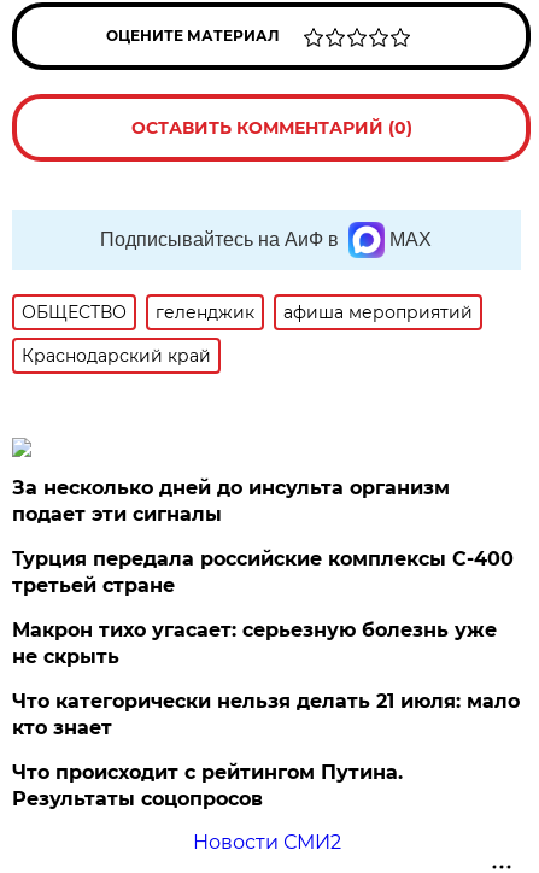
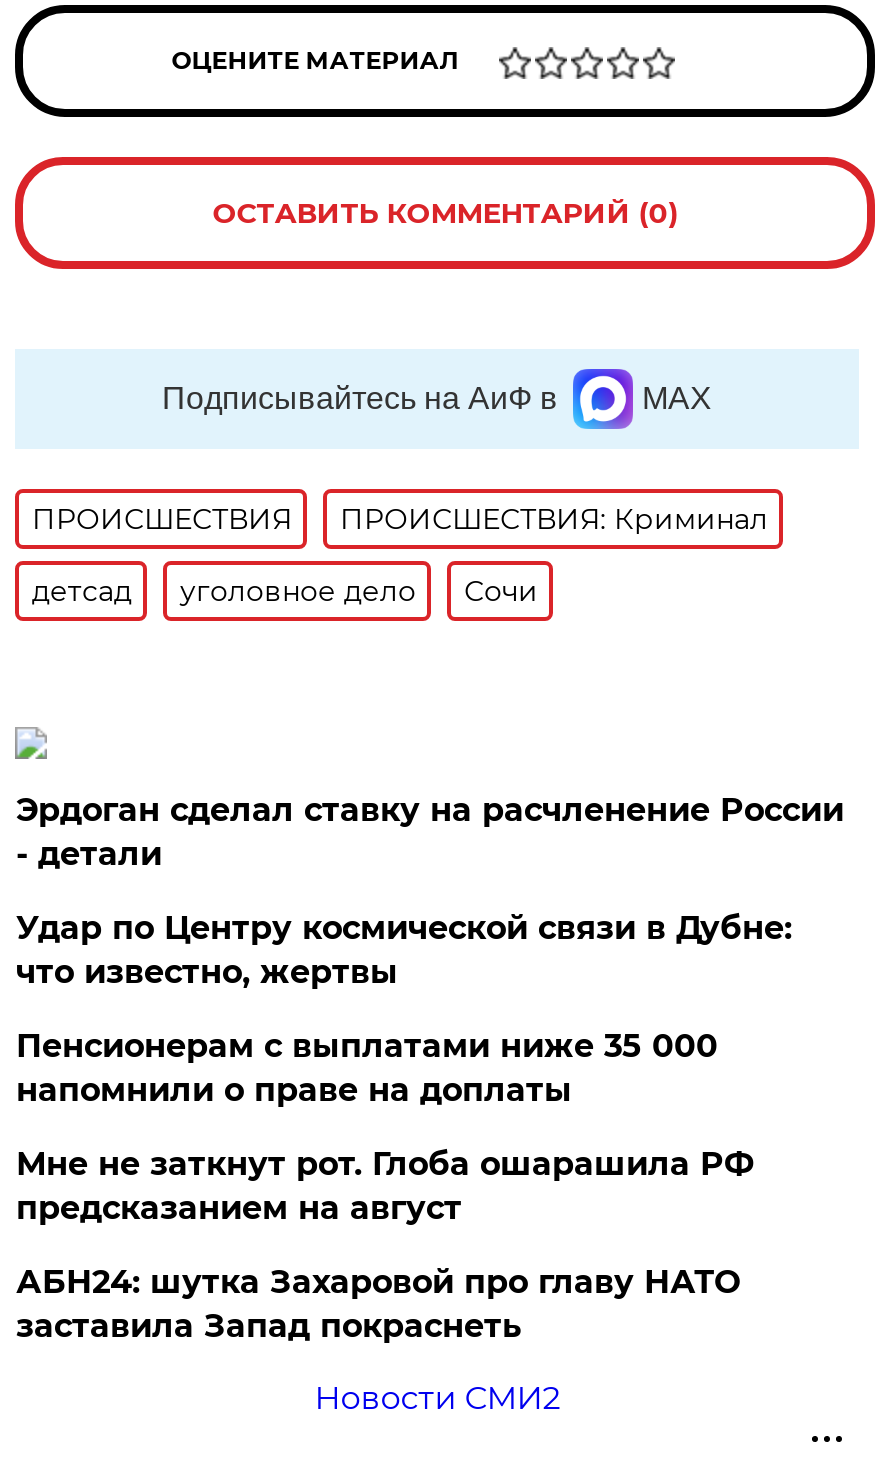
[22,301,473,323] ОБЩЕСТВО | геленджик | афиша мероприятий -> [32,501,768,537] ПРОИСШЕСТВИЯ | ПРОИСШЕСТВИЯ: Криминал
[22,345,212,367] Краснодарский край -> [32,573,538,609] детсад | уголовное дело | Сочи
[13,476,450,526] За несколько дней до инсульта организм | подает эти сигналы -> [16,791,844,873] Эрдоган сделал ставку на расчленение России | - детали
[13,547,514,597] Турция передала российские комплексы С-400 | третьей стране -> [16,909,792,991] Удар по Центру космической связи в Дубне: | что известно, жертвы
[13,619,497,668] Макрон тихо угасает: серьезную болезнь уже | не скрыть -> [16,1027,718,1109] Пенсионерам с выплатами ниже 35 000 | напомнили о праве на доплаты
[13,690,520,739] Что категорически нельзя делать 21 июля: мало | кто знает -> [16,1145,754,1227] Мне не заткнут рот. Глоба ошарашила РФ | предсказанием на август
[13,761,403,810] Что происходит с рейтингом Путина. | Результаты соцопросов -> [16,1263,740,1345] АБН24: шутка Захаровой про главу НАТО | заставила Запад покраснеть

